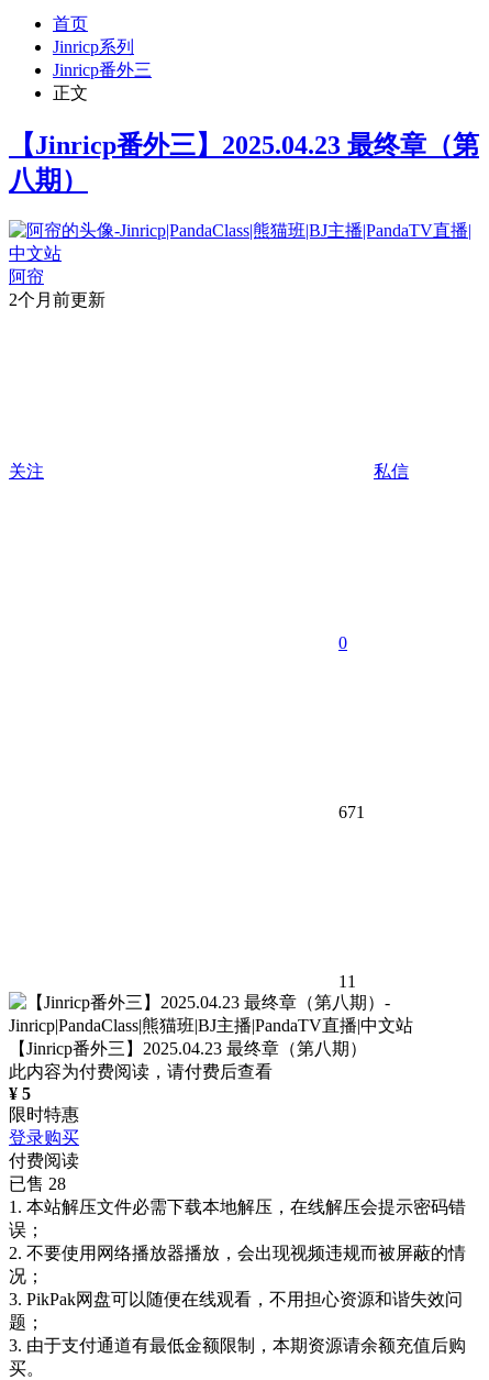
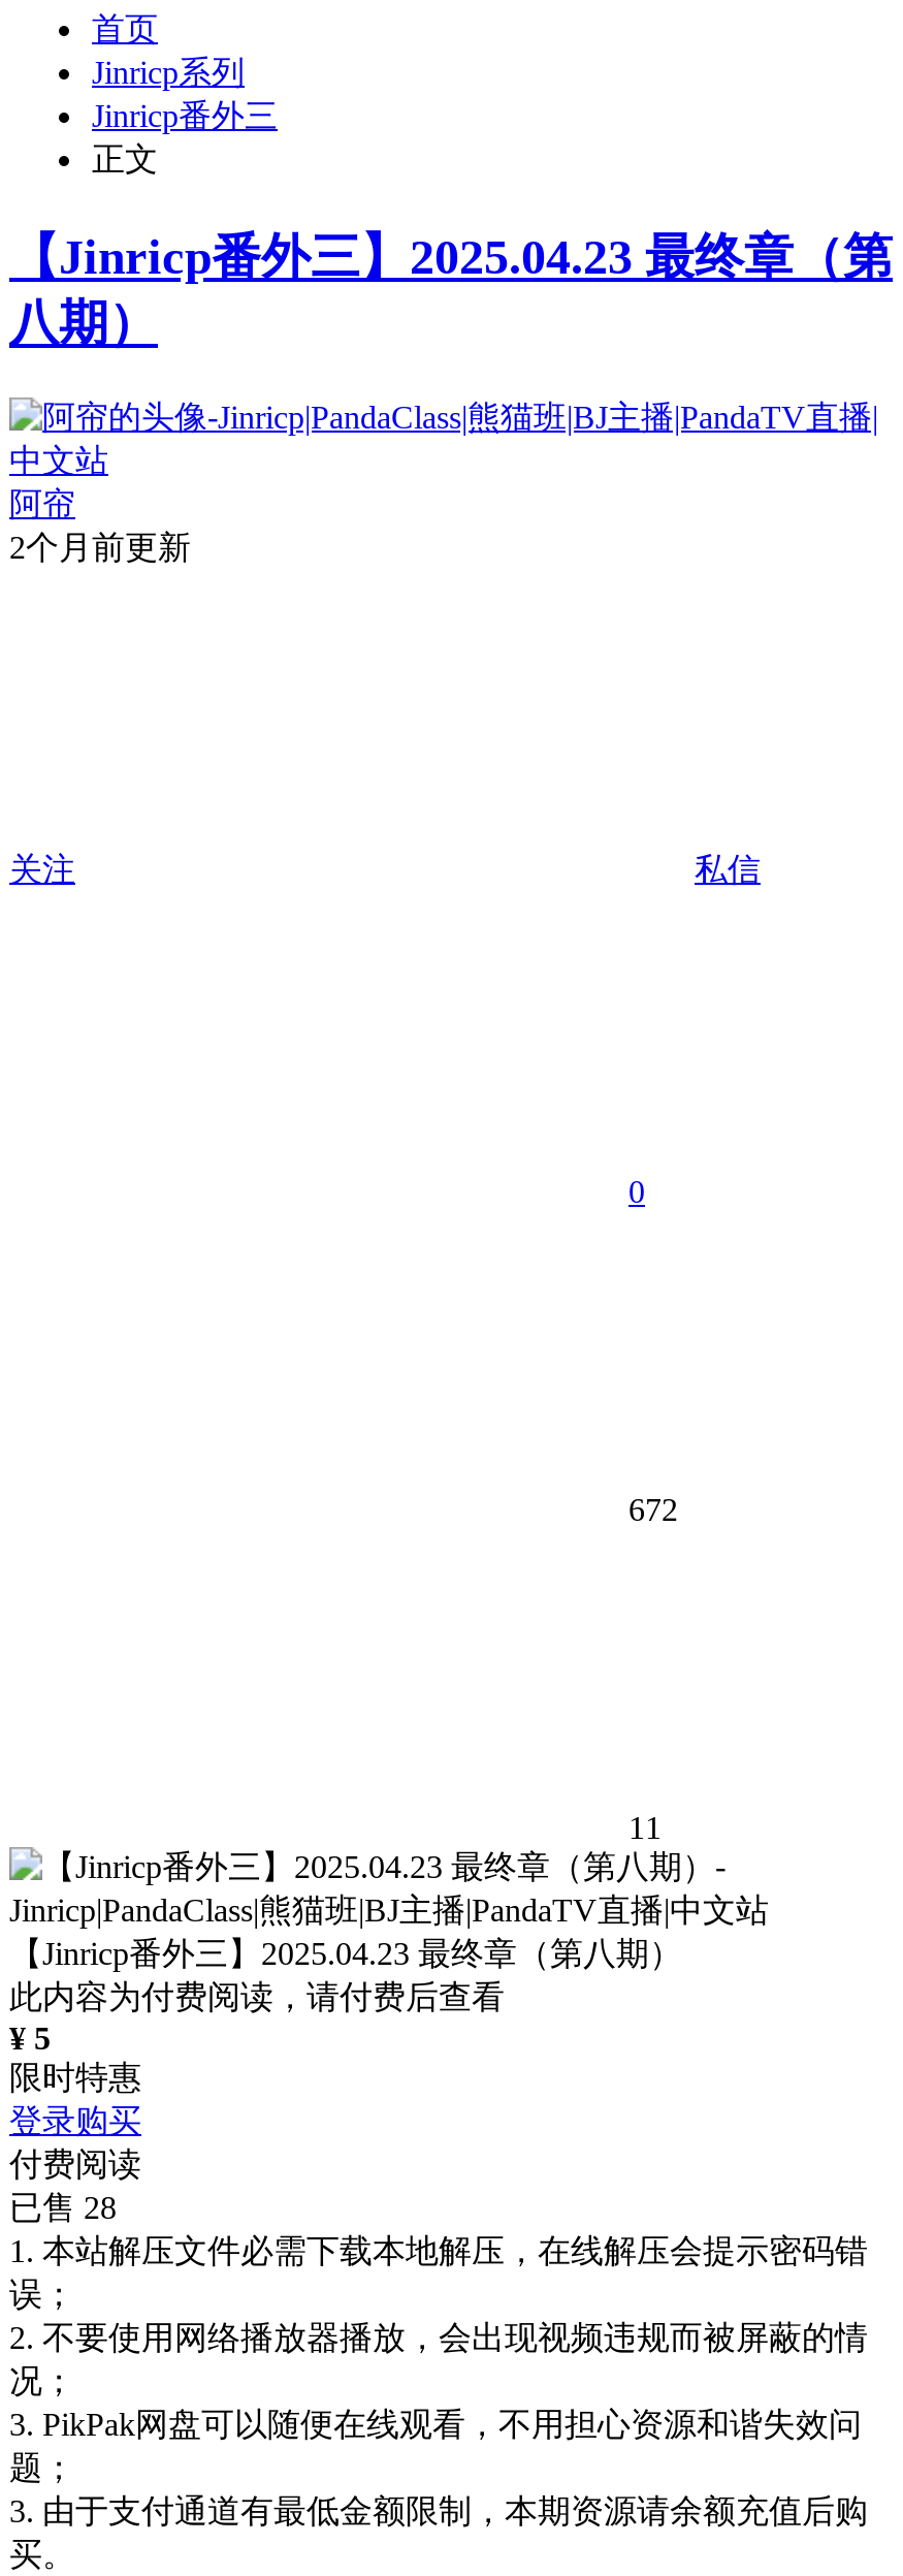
[338,802,365,821] 671 -> [628,1491,678,1527] 672

